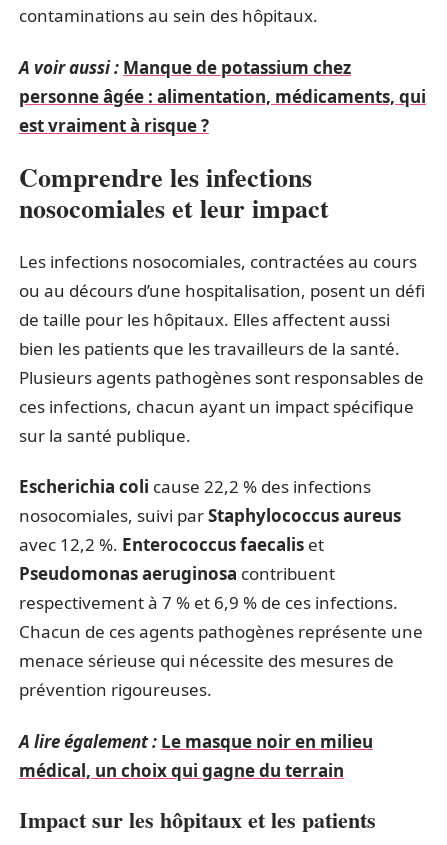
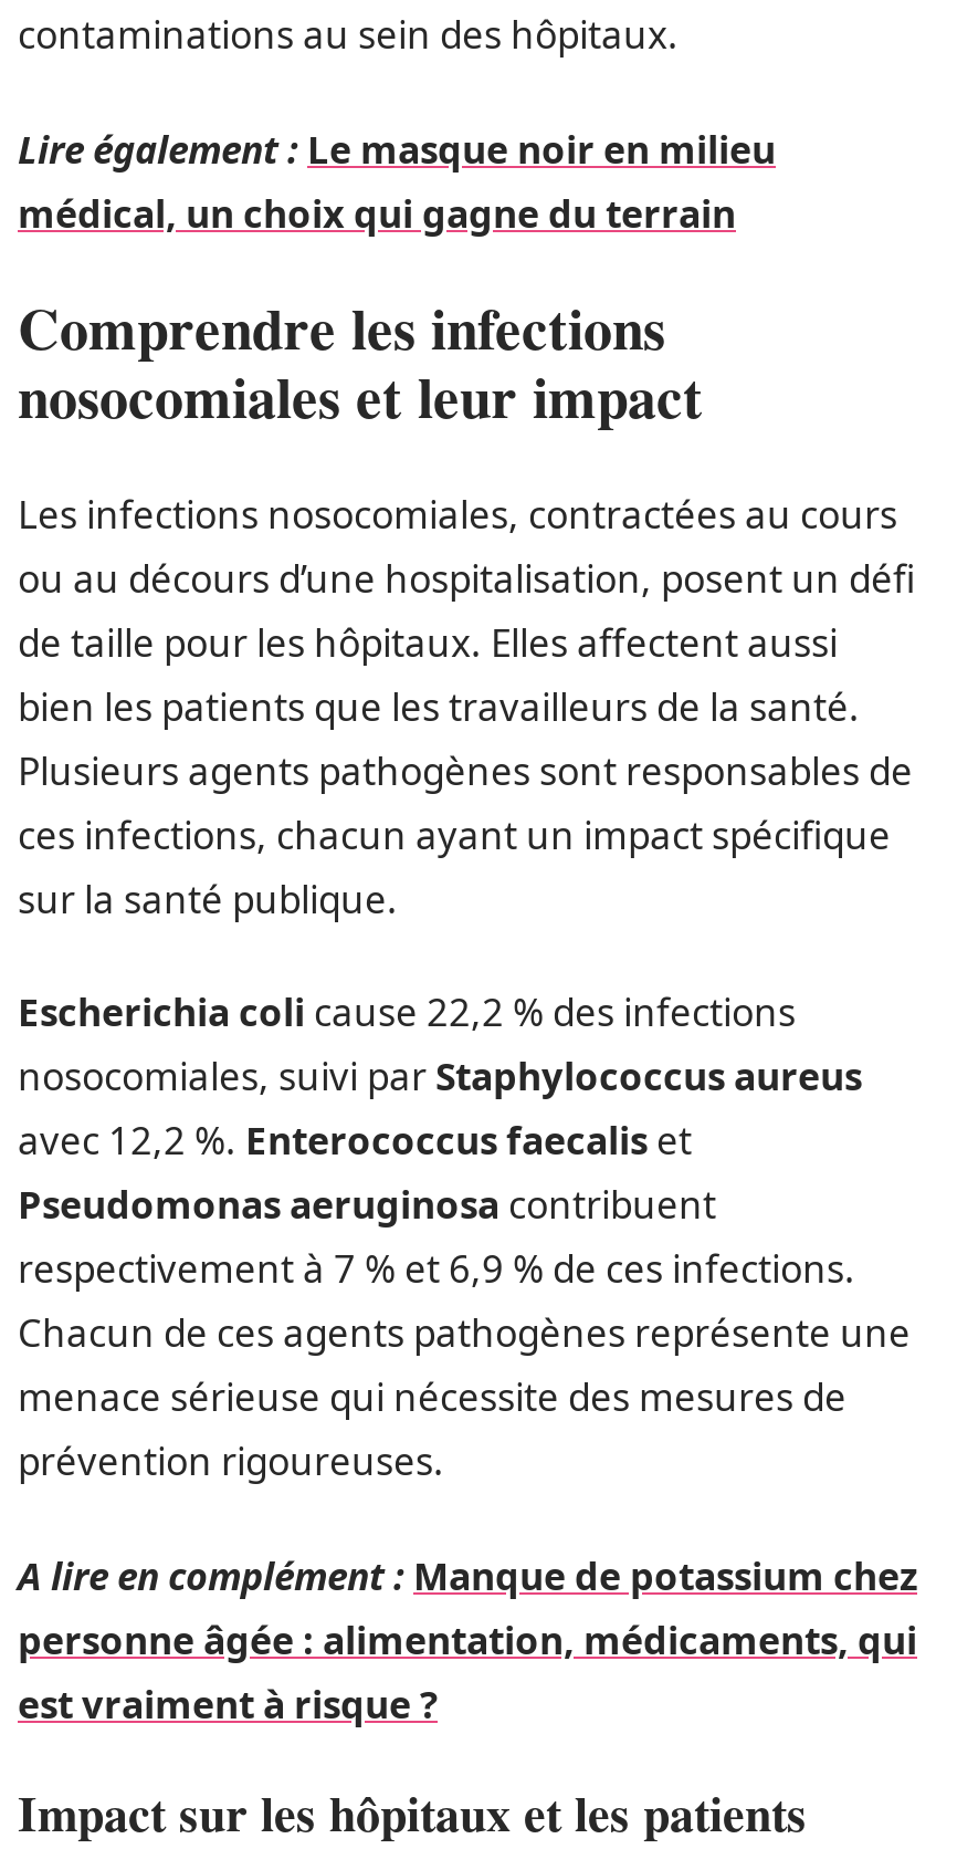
[19,55,351,78] A voir aussi : Manque de potassium chez -> [18,123,776,174] Lire également : Le masque noir en milieu
moved [19,84,426,136] -> [18,1613,917,1728]: personne âgée : alimentation, médicaments, qui | est vraiment à risque ?
moved [19,158,425,701] -> [18,285,915,1486]: Comprendre les infections | nosocomiales et leur impact | Les infections nosocomiales, contractées au cours | ... | menace sérieuse qui nécessite des mesures de | prévention rigoureuses.
[19,729,373,752] A lire également : Le masque noir en milieu -> [18,1549,917,1600] A lire en complément : Manque de potassium chez
moved [19,758,344,781] -> [18,187,736,238]: médical, un choix qui gagne du terrain

